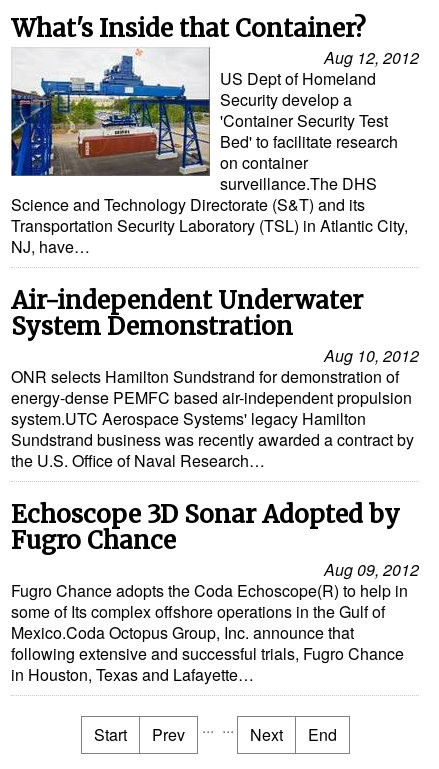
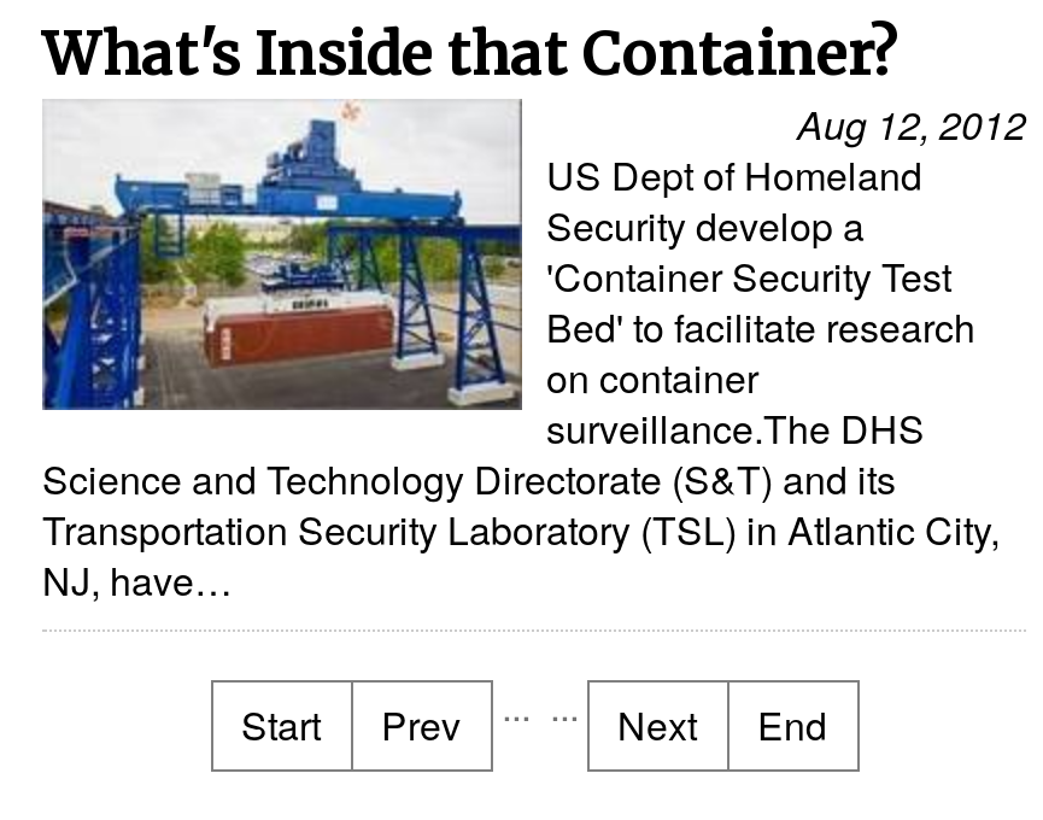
[11,285,419,686] Air-independent Underwater | System Demonstration | Aug 10, 2012 | ONR selects Hamilton Sundstrand for demonstration of | energy-dense PEMFC based air-independent propulsion | system.UTC Aerospace Systems' legacy Hamilton | Sundstrand business was recently awarded a contract by | the U.S. Office of Naval Research… | Echoscope 3D Sonar Adopted by | Fugro Chance | Aug 09, 2012 | Fugro Chance adopts the Coda Echoscope(R) to help in | some of Its complex offshore operations in the Gulf of | Mexico.Coda Octopus Group, Inc. announce that | following extensive and successful trials, Fugro Chance | in Houston, Texas and Lafayette… -> none

